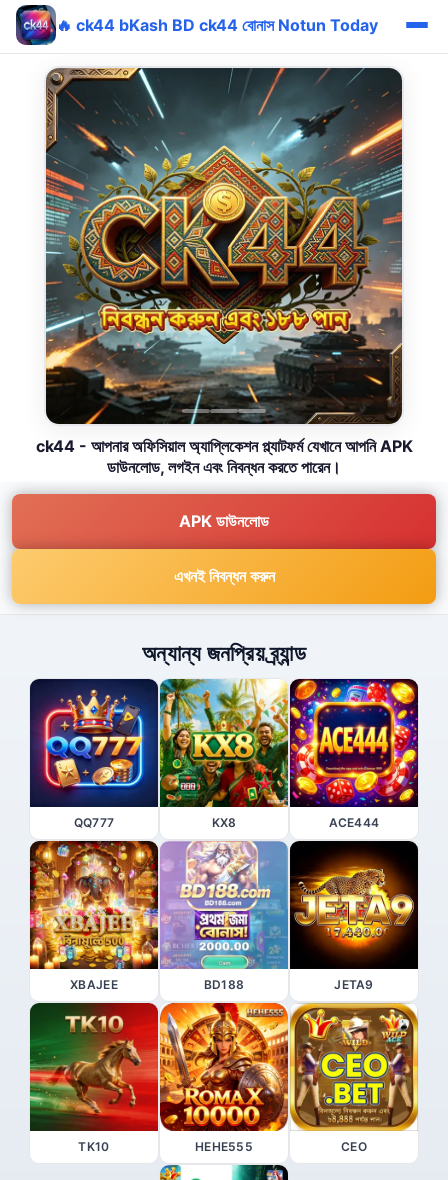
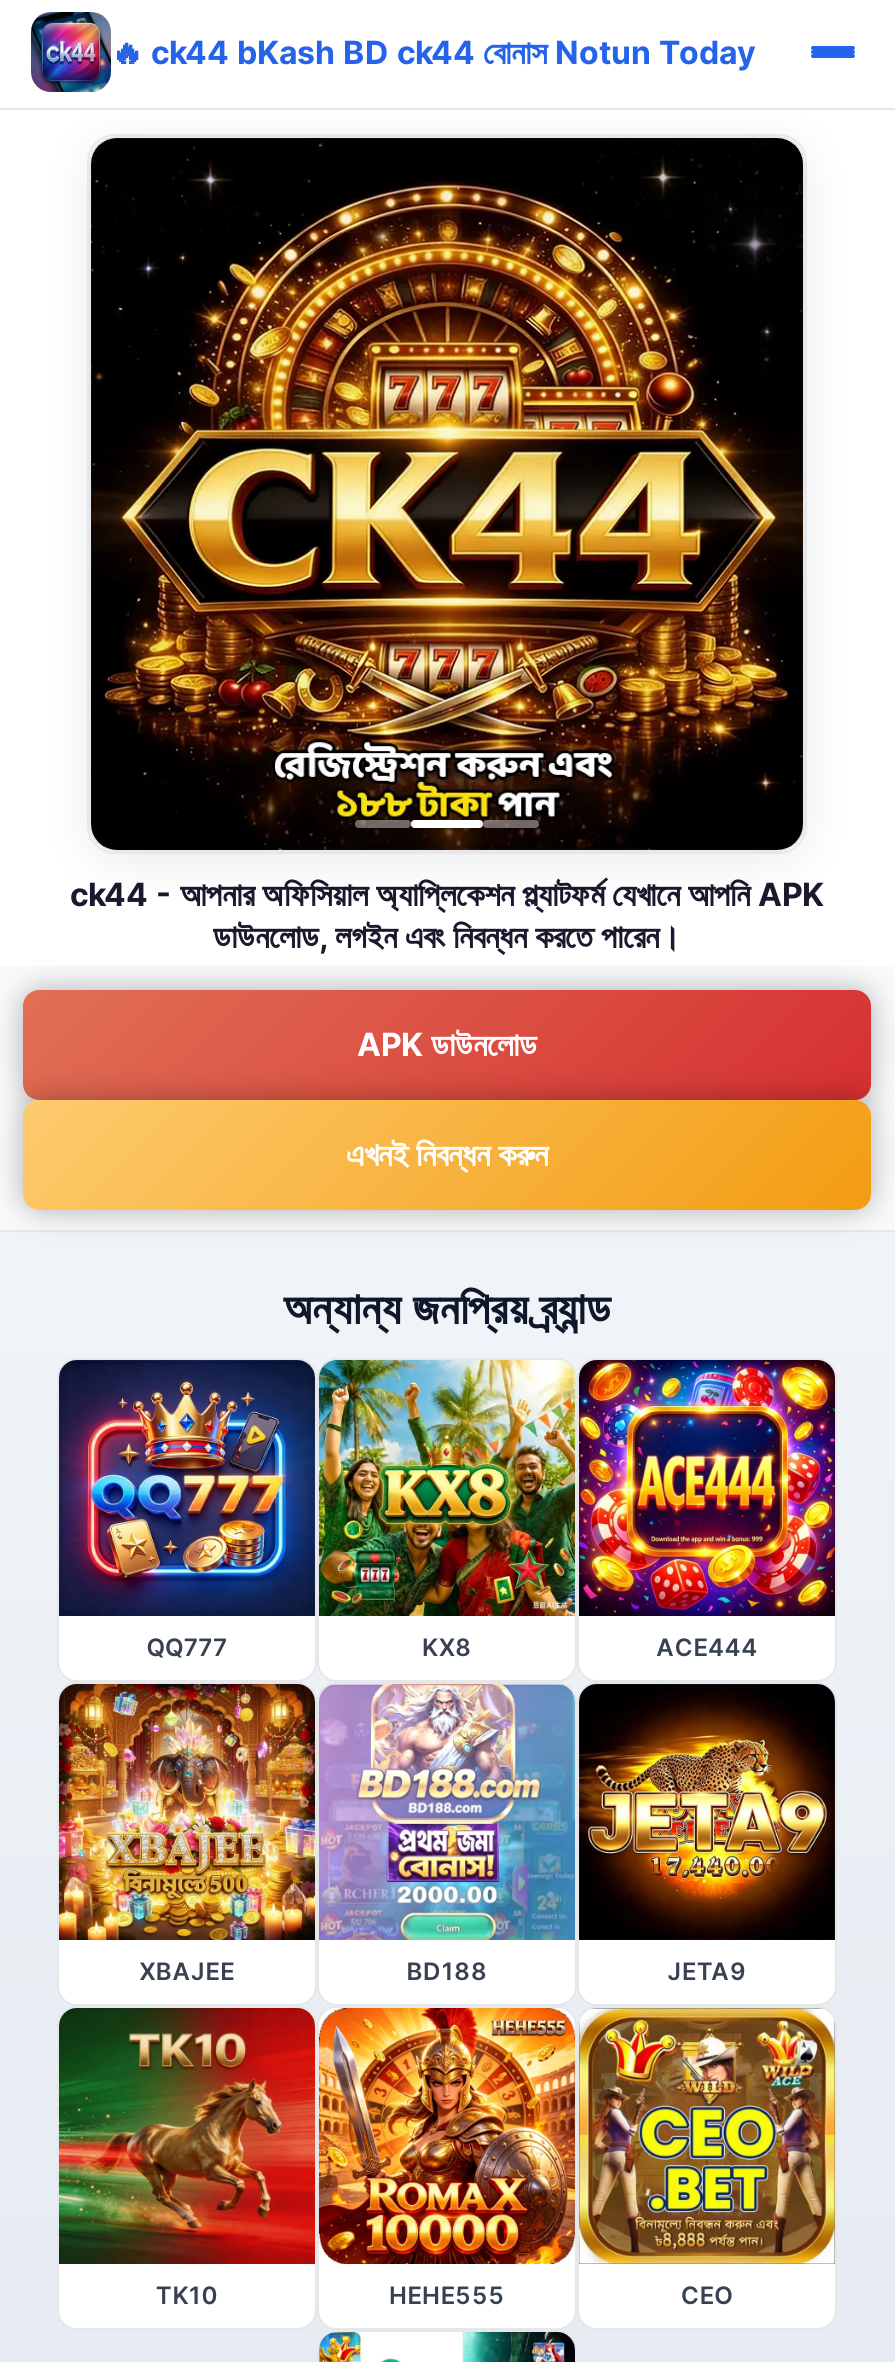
[45,67,403,425] [image] -> [89,136,805,852] [image]

